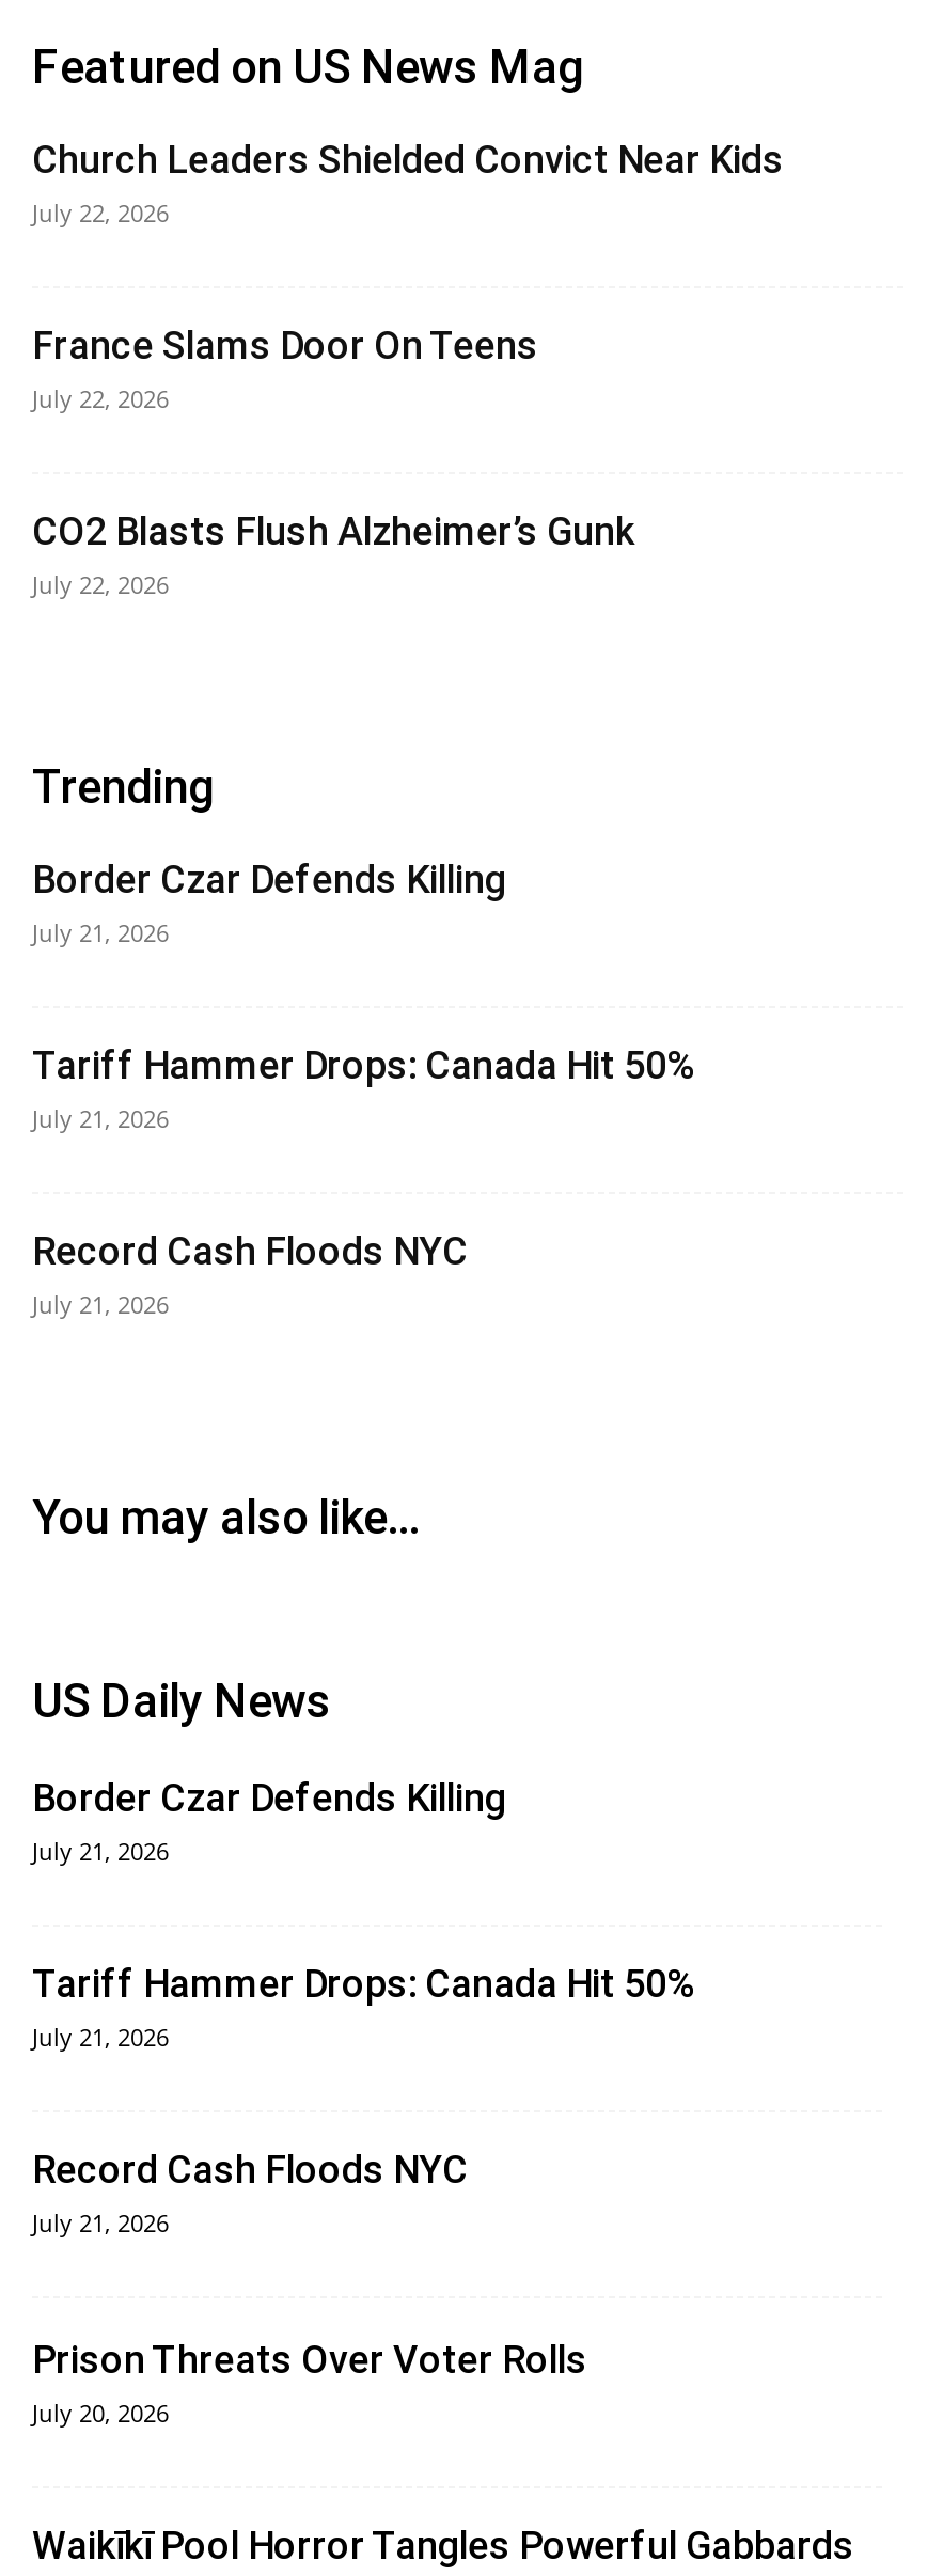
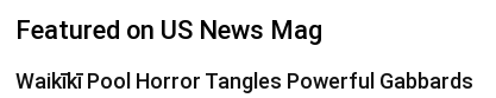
[32,136,784,600] Church Leaders Shielded Convict Near Kids | July 22, 2026 | France Slams Door On Teens | July 22, 2026 | CO2 Blasts Flush Alzheimer’s Gunk | July 22, 2026 -> none
[32,760,694,1320] Trending | Border Czar Defends Killing | July 21, 2026 | Tariff Hammer Drops: Canada Hit 50% | July 21, 2026 | Record Cash Floods NYC | July 21, 2026 -> none
[32,1491,694,2428] You may also like... | US Daily News | Border Czar Defends Killing | July 21, 2026 | Tariff Hammer Drops: Canada Hit 50% | July 21, 2026 | Record Cash Floods NYC | July 21, 2026 | Prison Threats Over Voter Rolls | July 20, 2026 -> none

